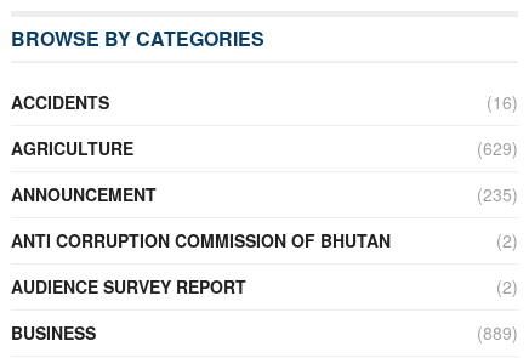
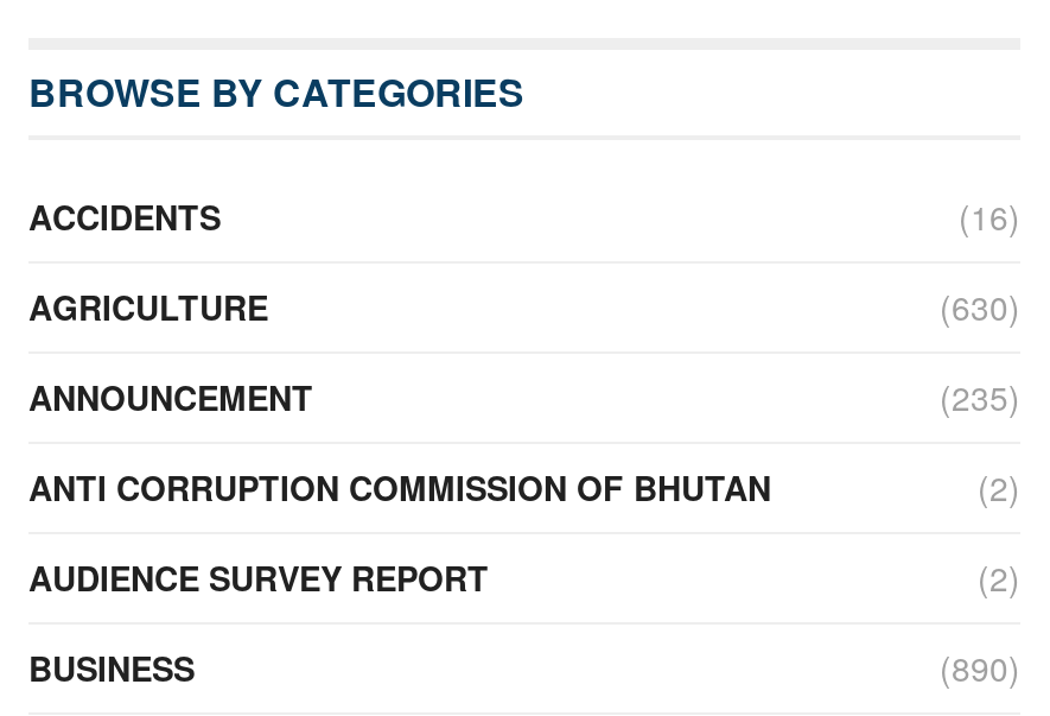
[477,136,518,161] (629) -> [940,282,1020,330] (630)
[477,321,518,345] (889) -> [940,643,1020,691] (890)

